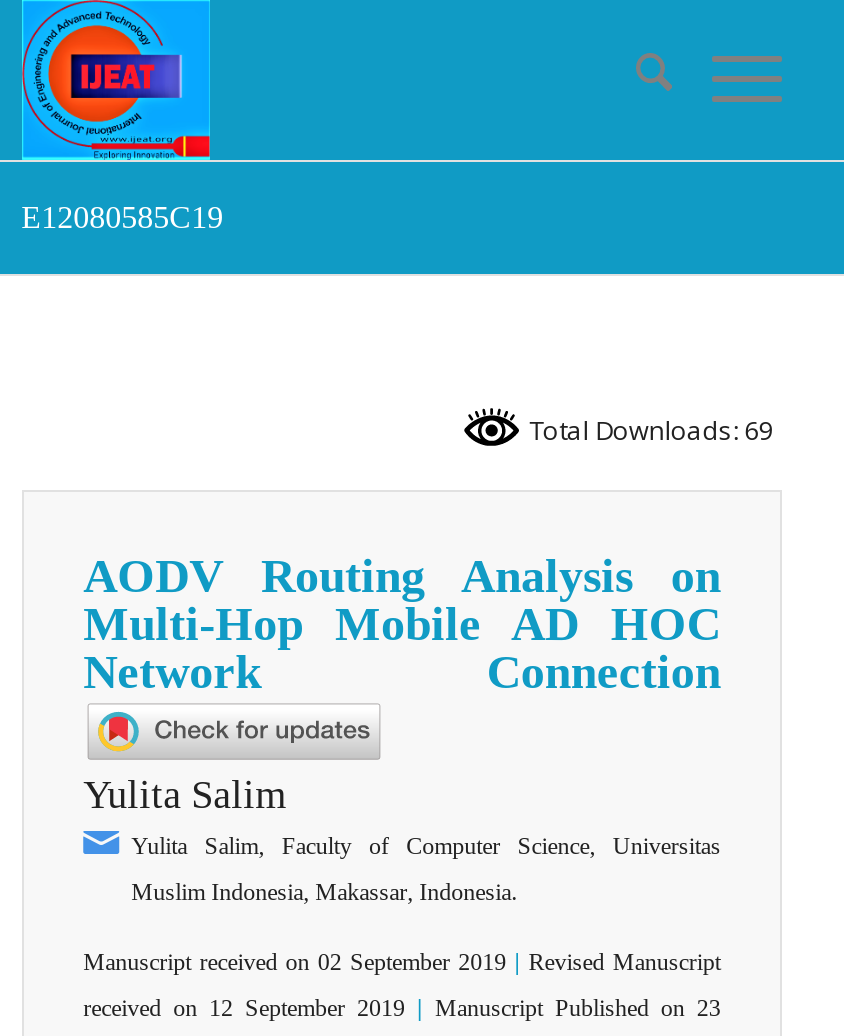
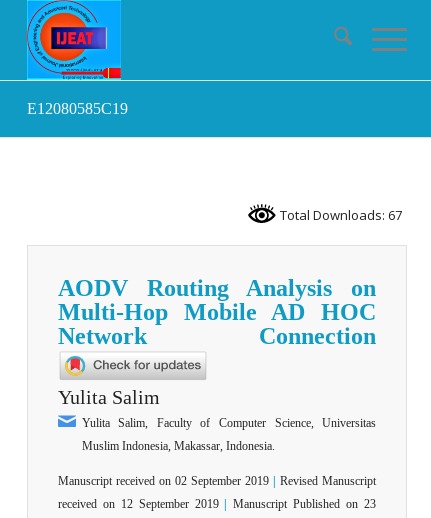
[523,412,773,448] Total Downloads: 69 -> [277,206,402,224] Total Downloads: 67

